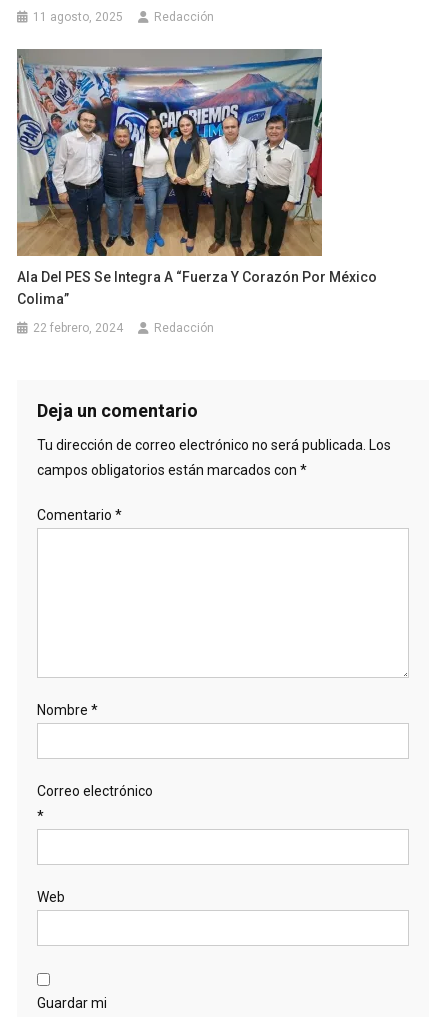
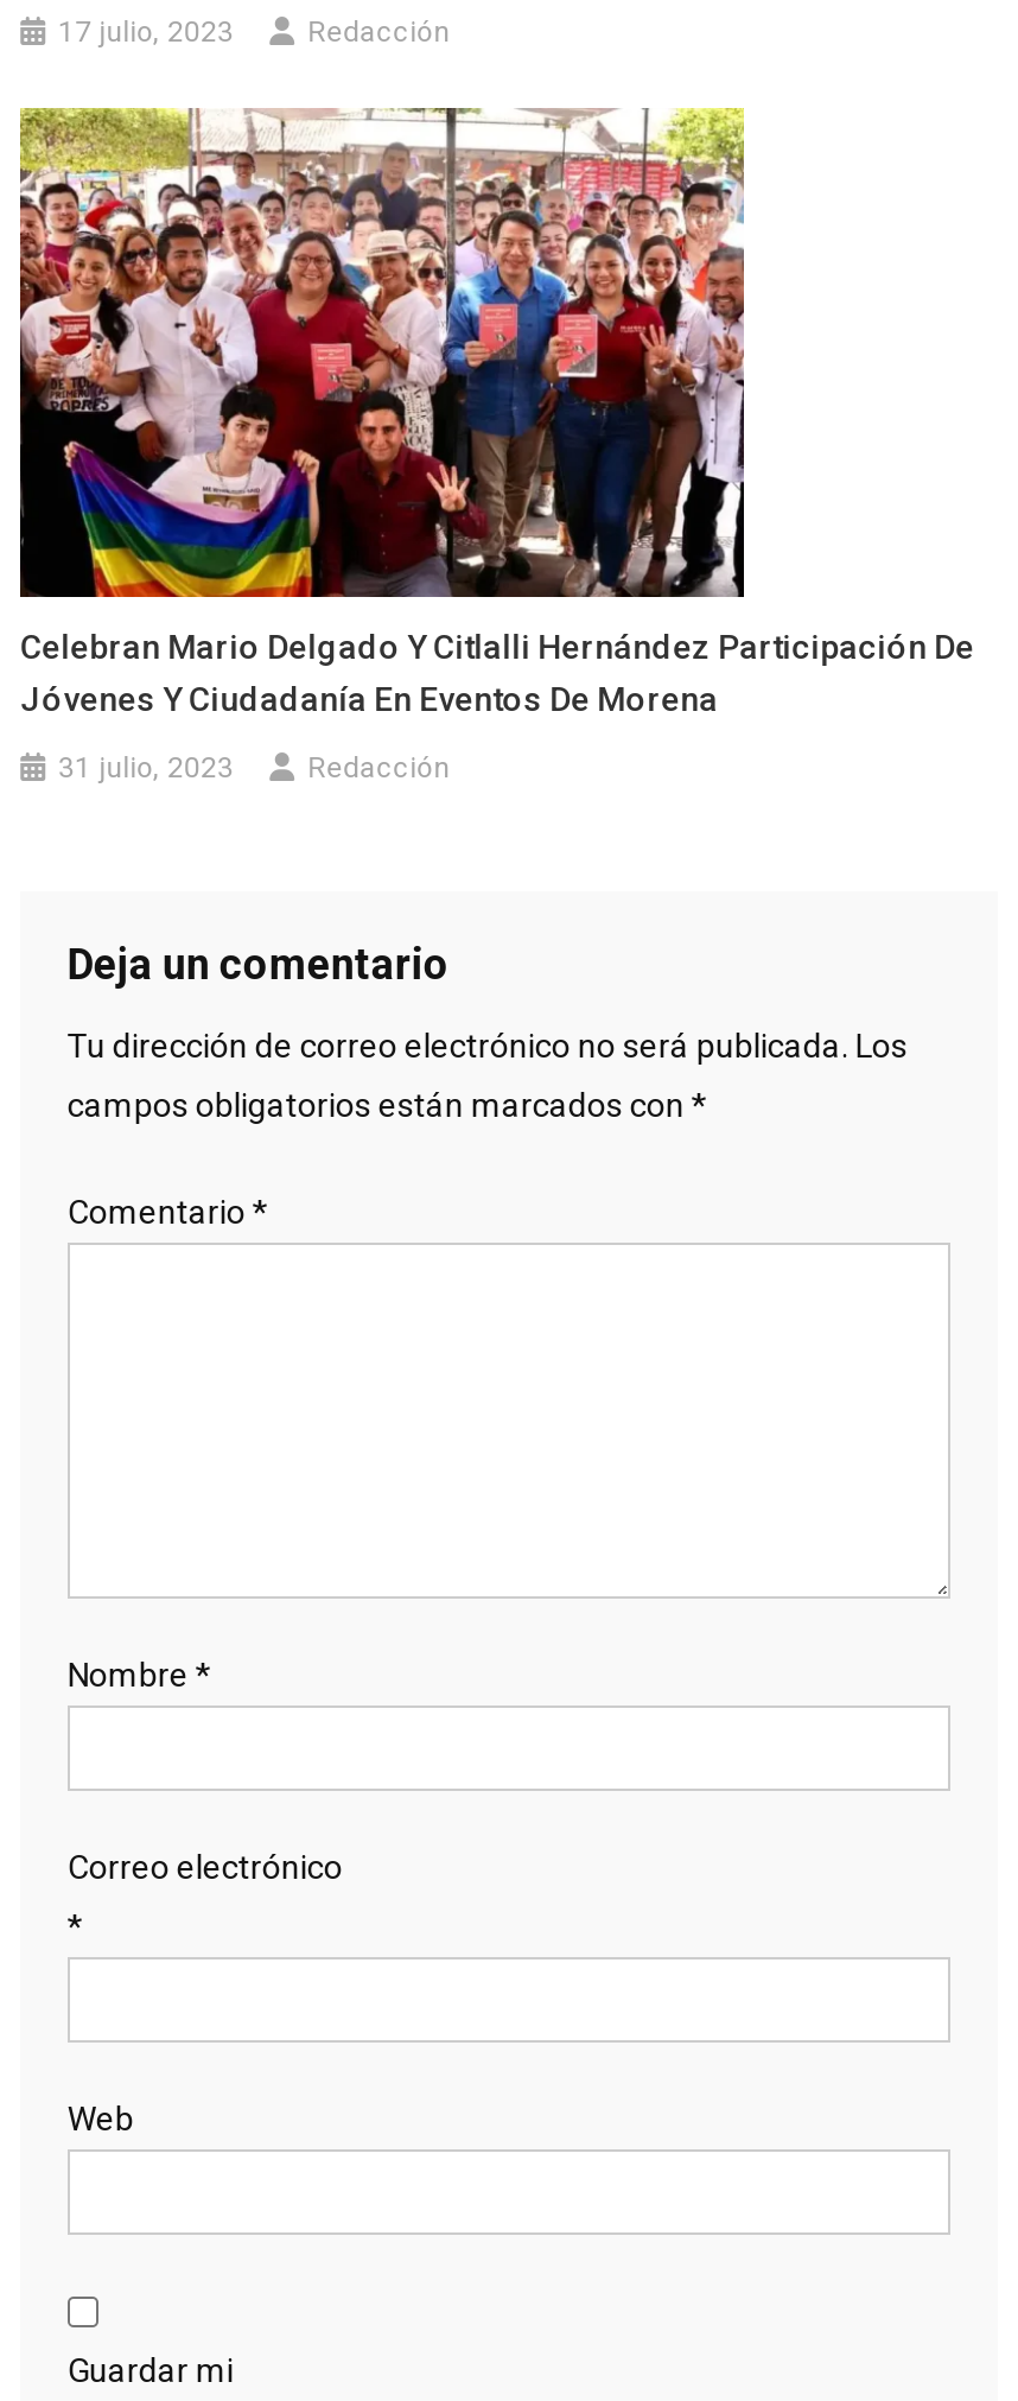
[33,10,123,24] 11 agosto, 2025 -> [58,14,234,47] 17 julio, 2023
[16,48,377,307] [image] | Ala Del PES Se Integra A “Fuerza Y Corazón Por México | Colima” -> [18,107,974,716] [image] | Celebran Mario Delgado Y Citlalli Hernández Participación De | Jóvenes Y Ciudadanía En Eventos De Morena
[33,321,123,335] 22 febrero, 2024 -> [58,750,234,783] 31 julio, 2023

